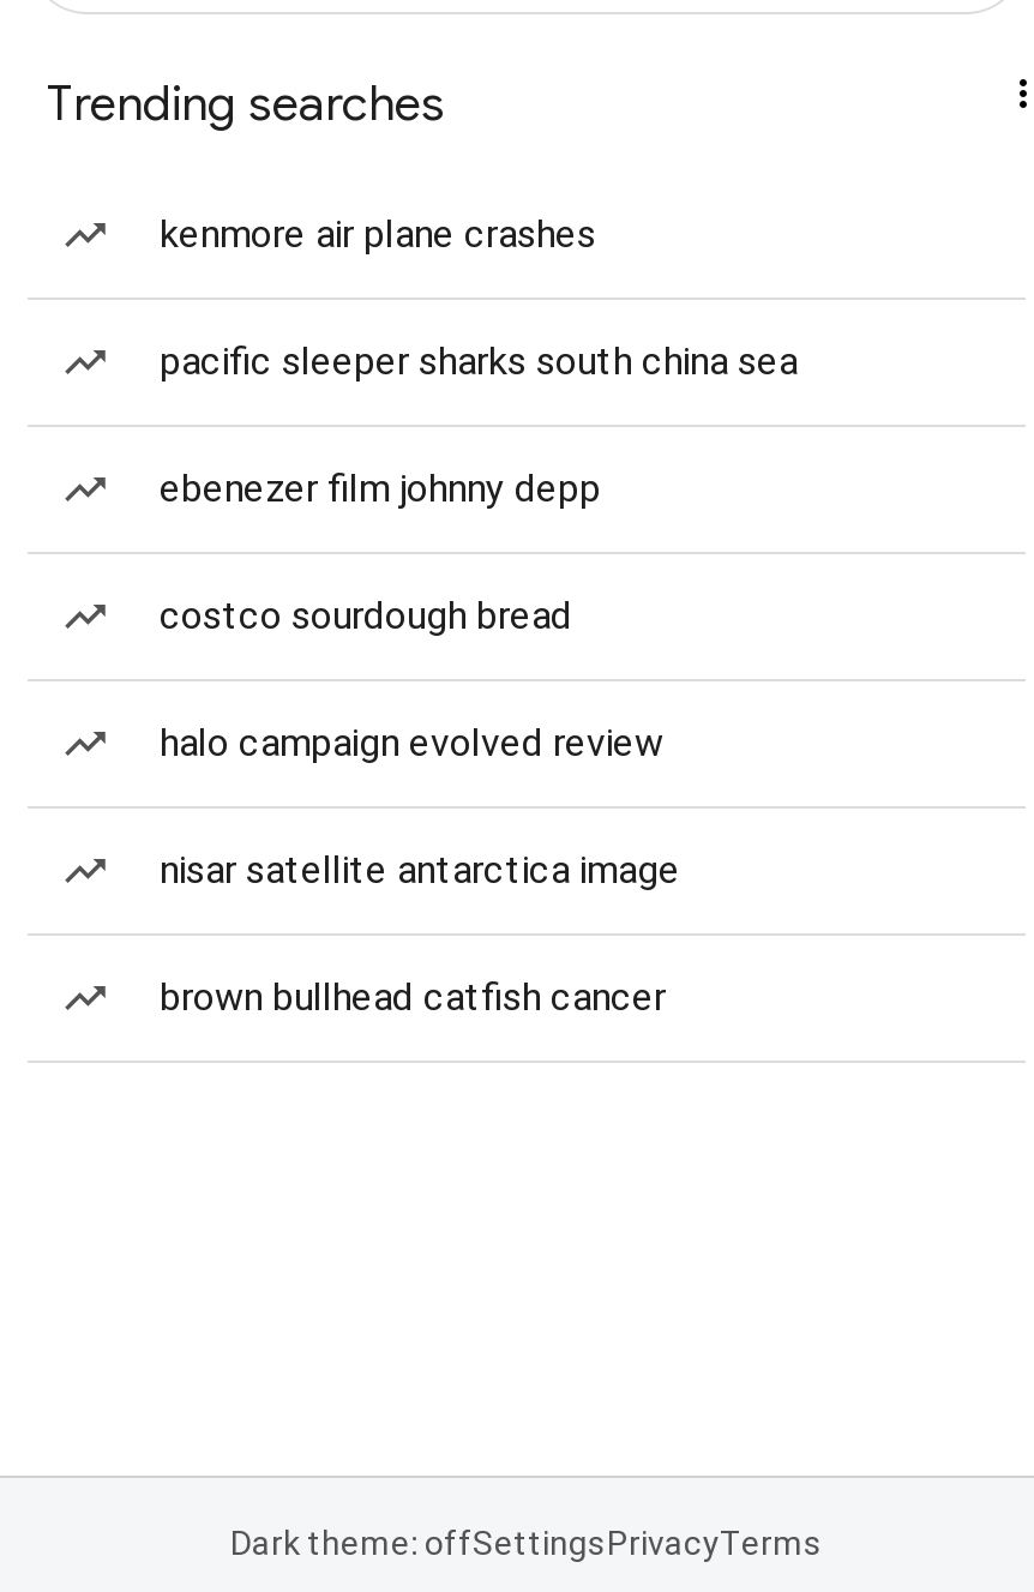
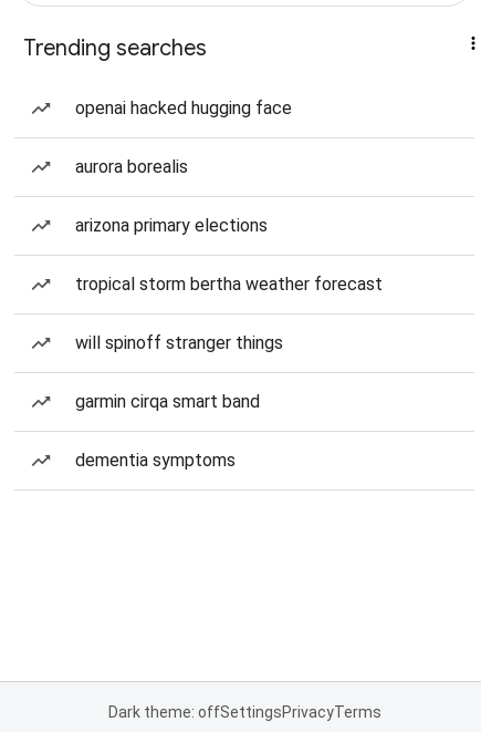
[160,211,596,257] kenmore air plane crashes -> [75,97,292,118] openai hacked hugging face
[160,338,798,384] pacific sleeper sharks south china sea -> [75,156,188,177] aurora borealis
[160,465,601,511] ebenezer film johnny depp -> [75,215,268,236] arizona primary elections
[160,593,572,638] costco sourdough bread -> [75,274,383,295] tropical storm bertha weather forecast
[160,720,663,765] halo campaign evolved review -> [75,332,283,353] will spinoff stranger things
[160,847,680,893] nisar satellite antarctica image -> [75,391,260,412] garmin cirqa smart band
[160,974,666,1020] brown bullhead catfish cancer -> [75,450,236,471] dementia symptoms

